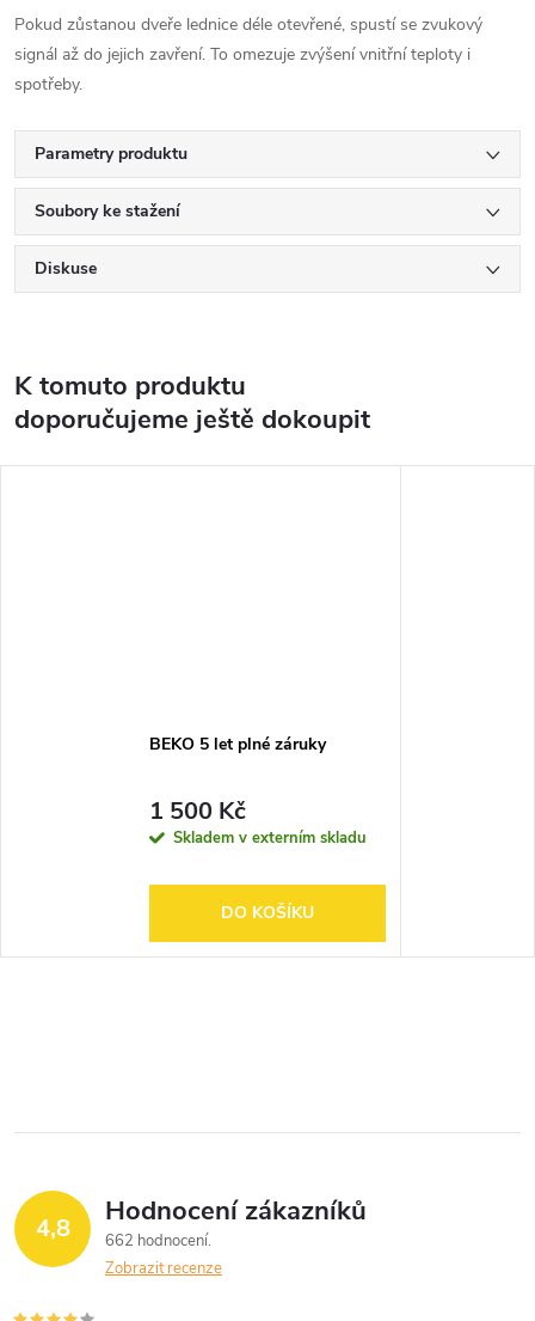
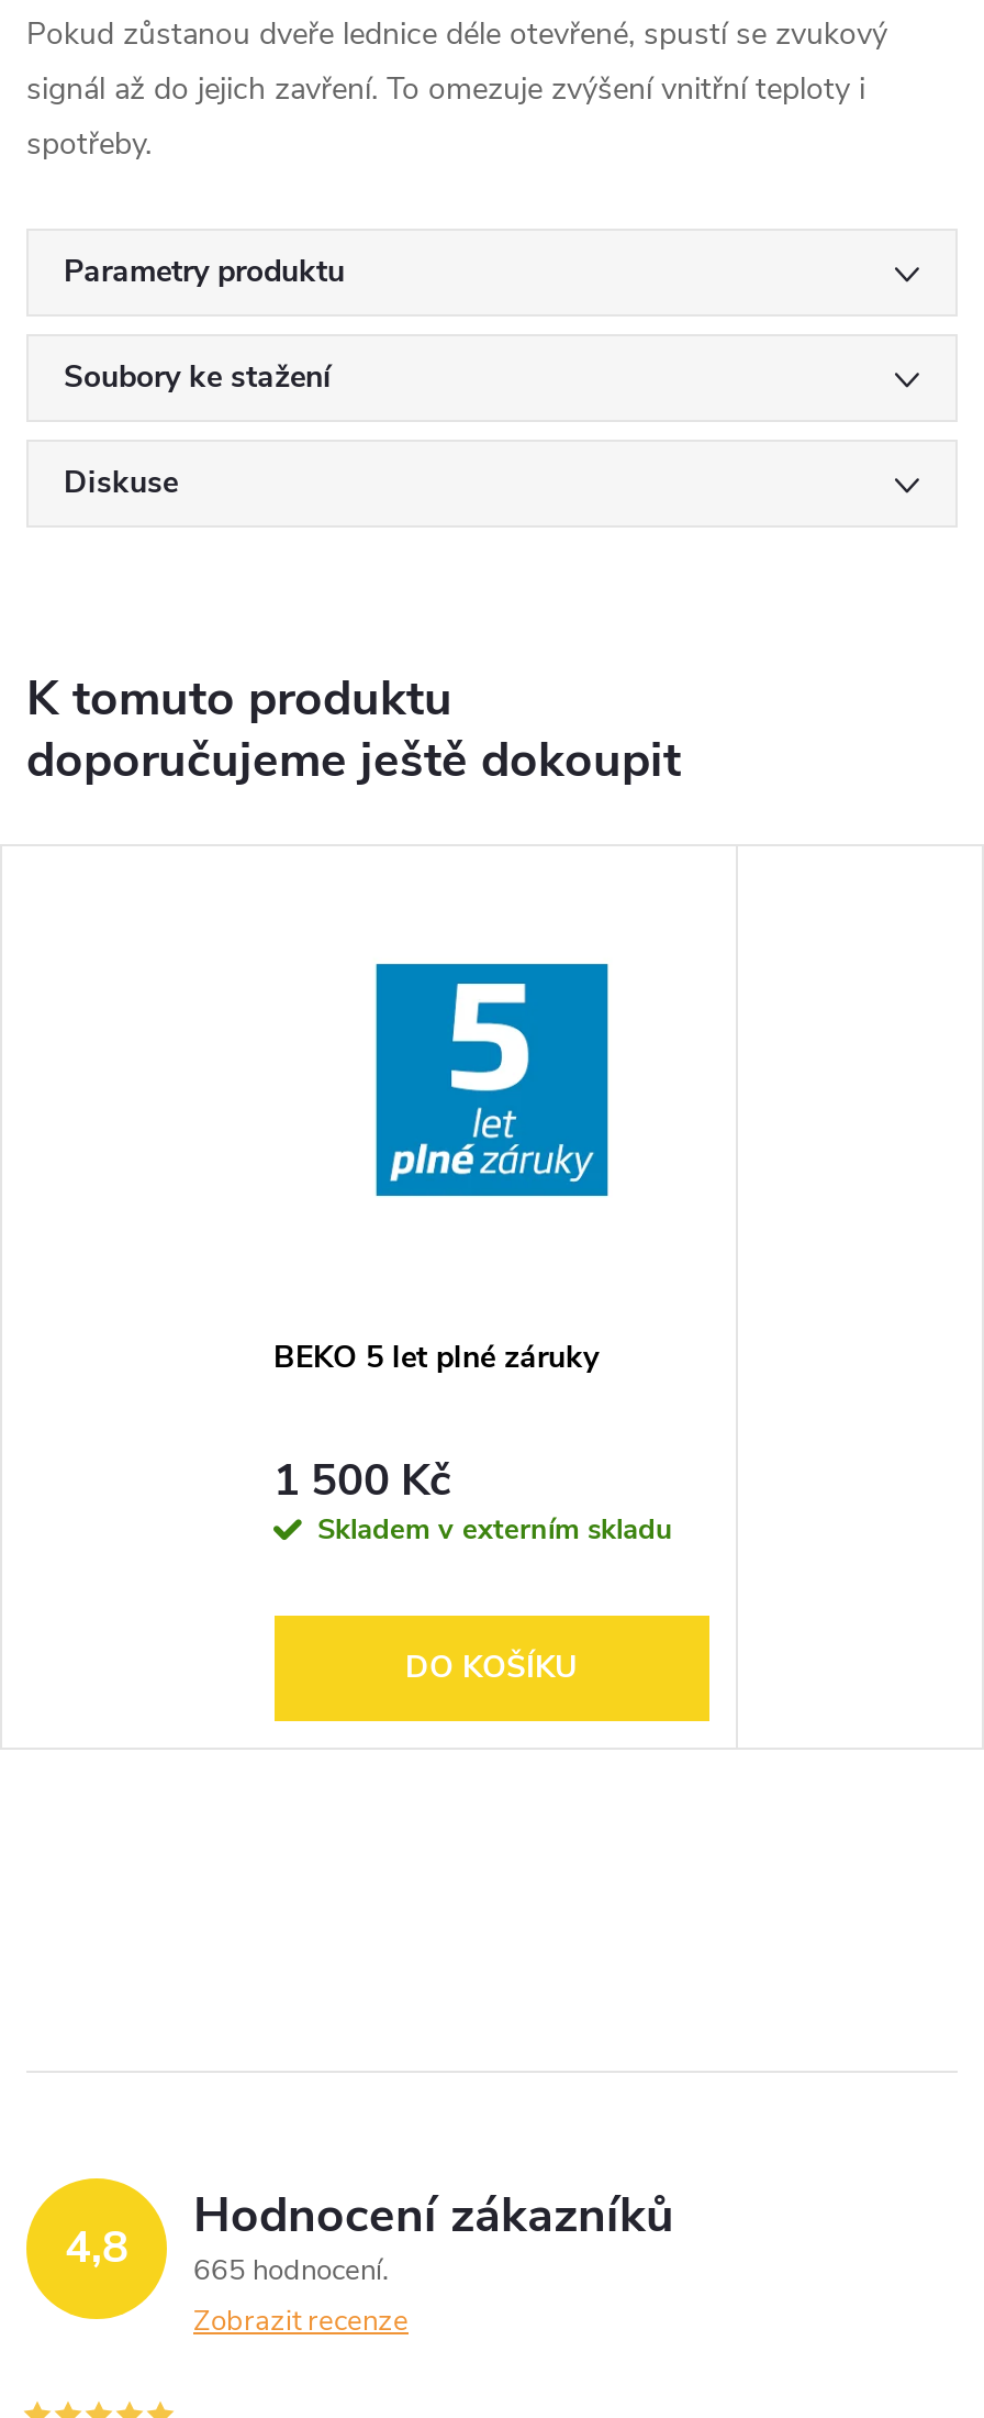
none -> [373,961,611,1198] [image]
[35,1193,367,1252] 4,8 662 hodnocení Hodnocení zákazníků -> [65,2183,674,2291] 4,8 665 hodnocení Hodnocení zákazníků

